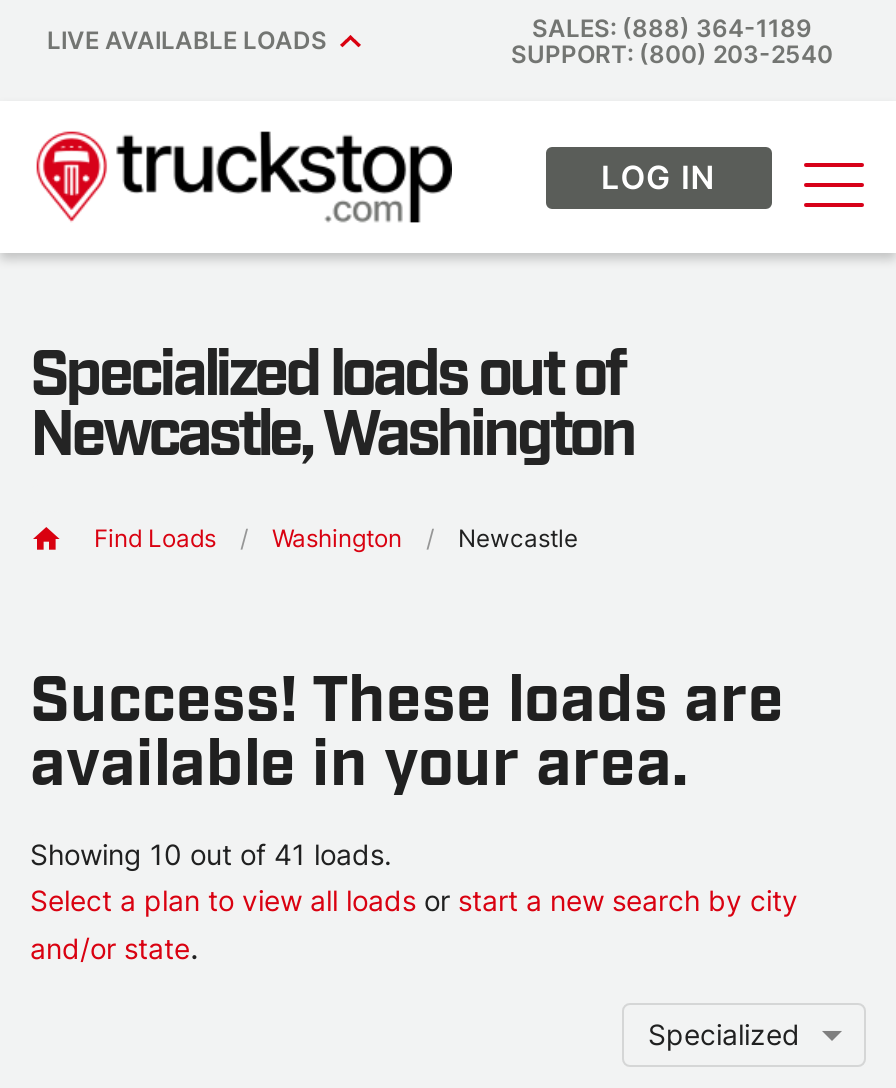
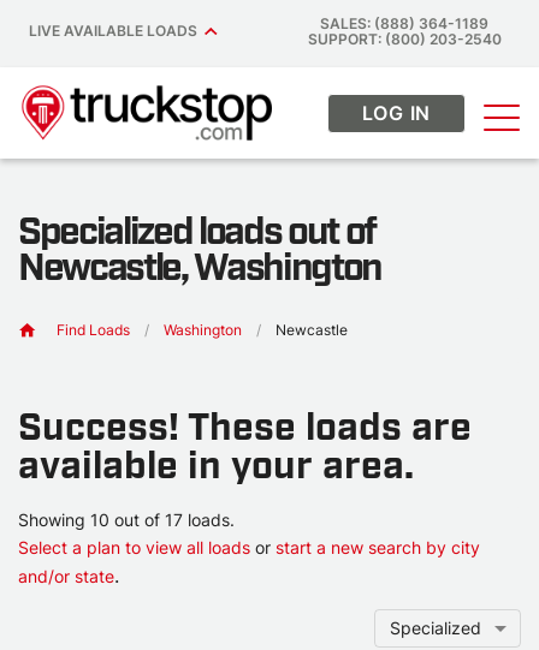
[30,837,392,871] Showing 10 out of 41 loads. -> [18,510,235,530] Showing 10 out of 17 loads.

